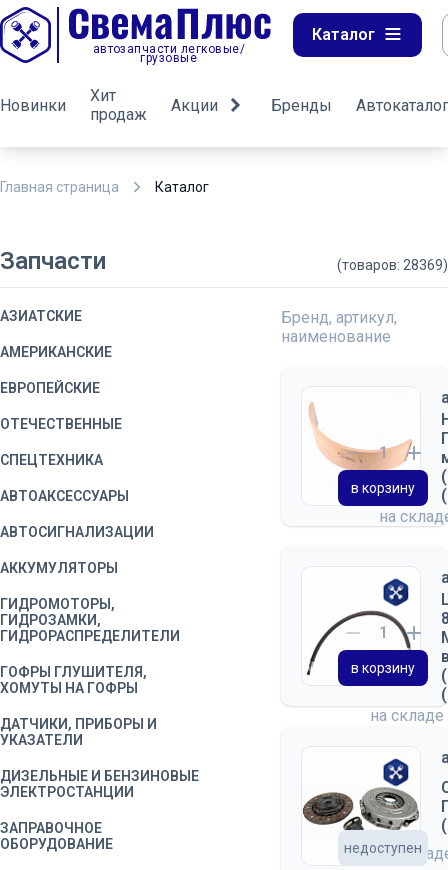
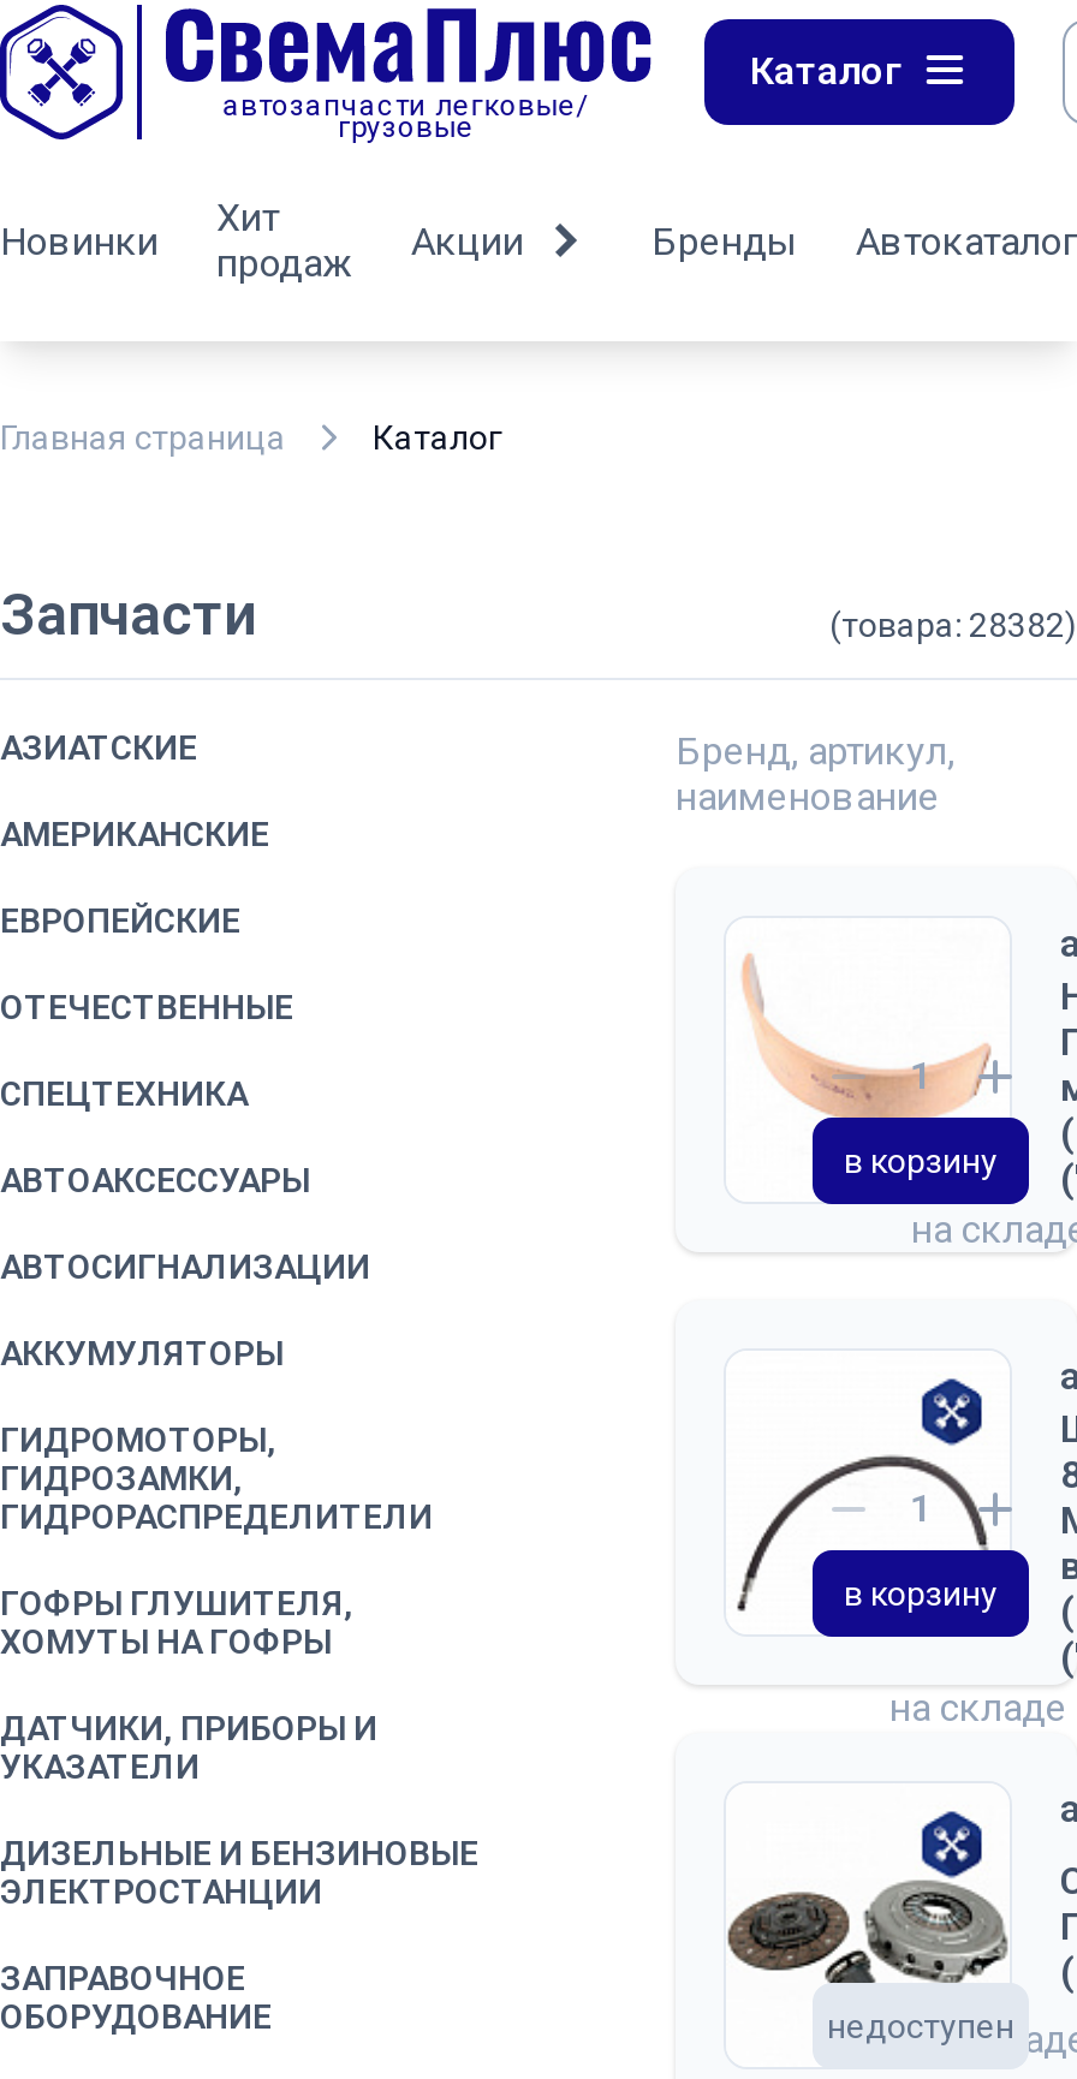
[337,257,448,273] (товаров: 28369) -> [829,606,1077,644] (товара: 28382)

